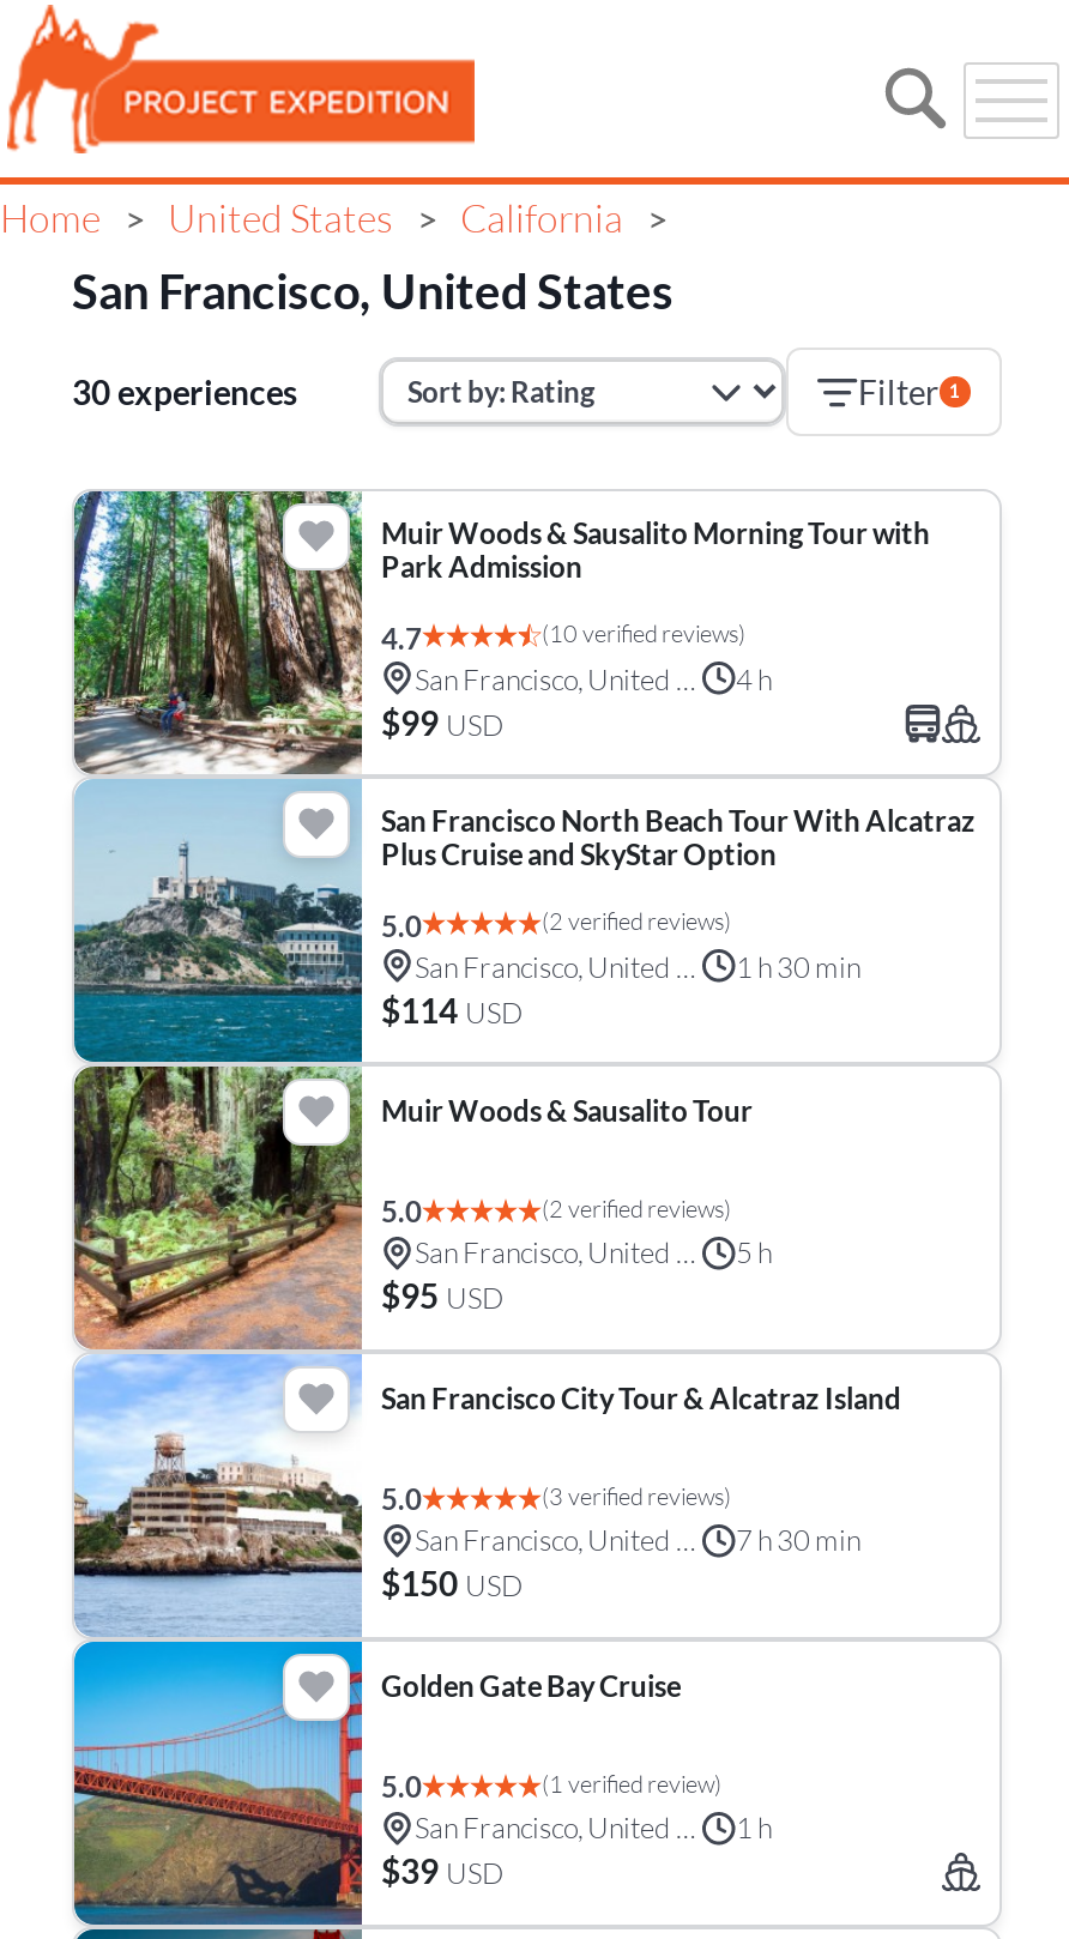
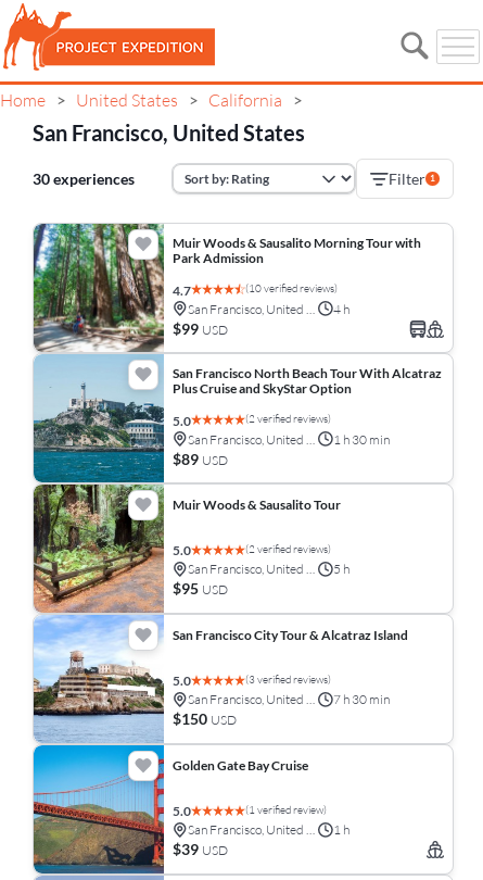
[381,989,523,1030] $114 USD -> [173,450,228,468] $89 USD

